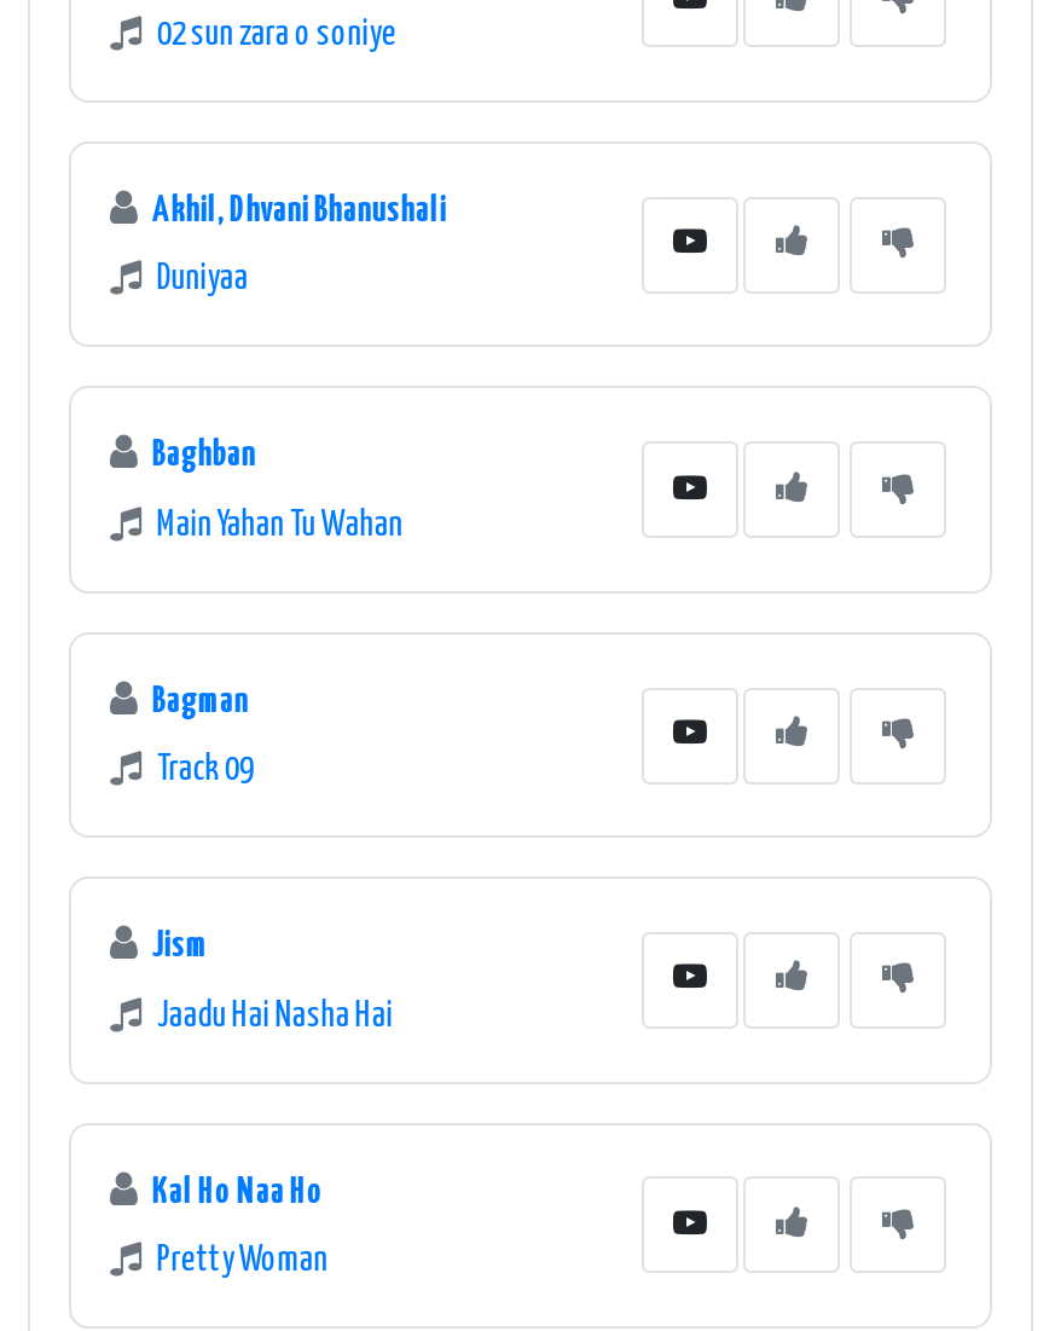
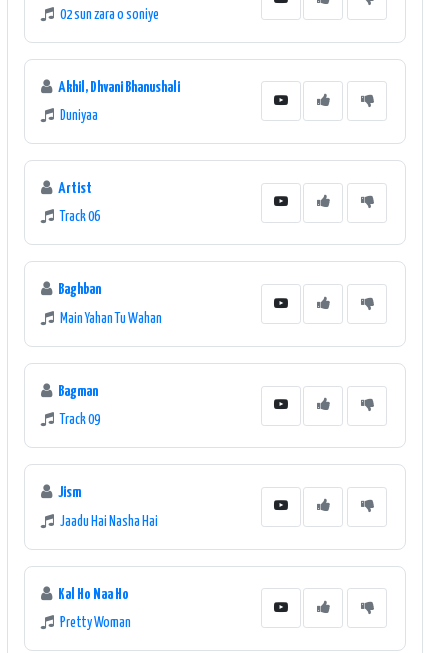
none -> [58,181,100,224] Artist | Track 06

